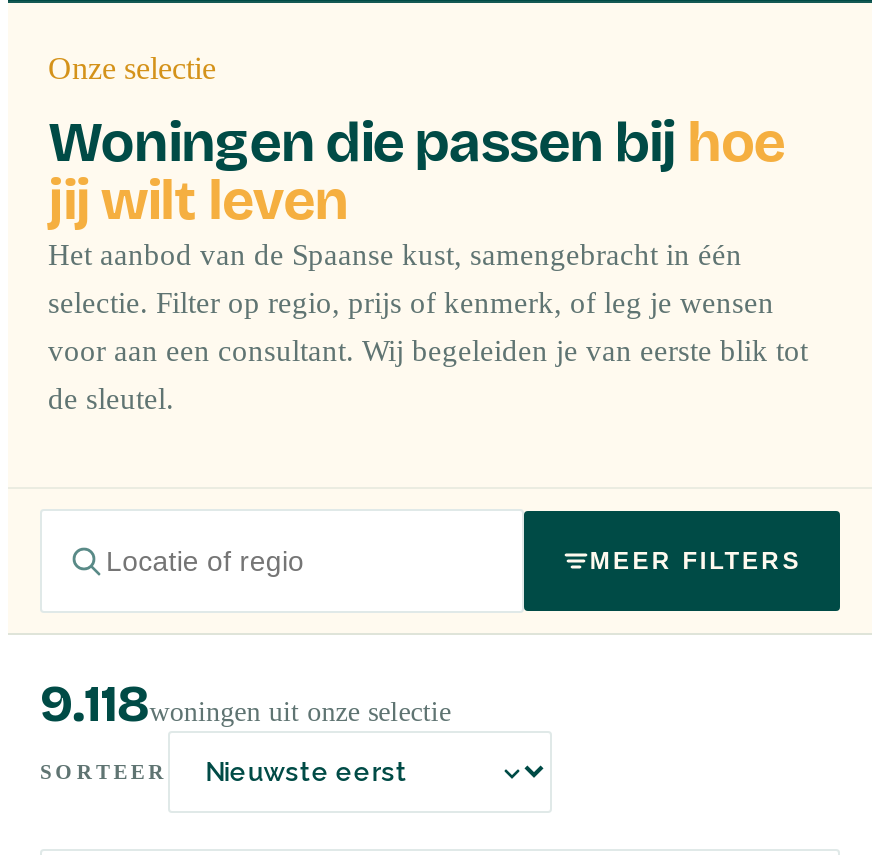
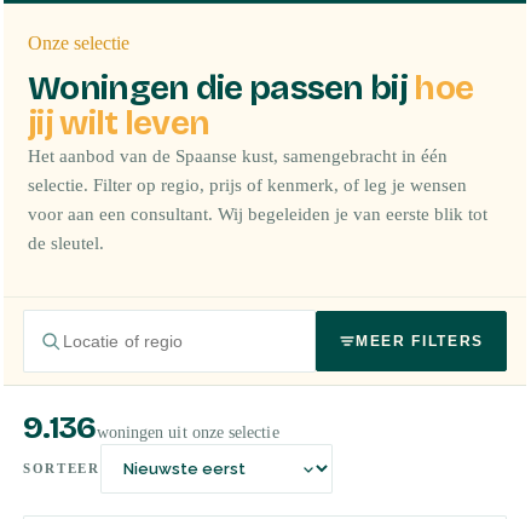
[40,673,451,735] 9.118woningen uit onze selectie -> [23,409,279,446] 9.136woningen uit onze selectie

